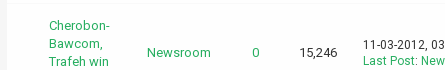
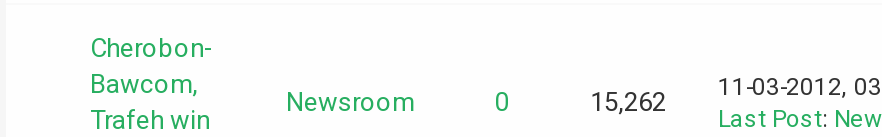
[299,45,337,60] 15,246 -> [590,87,666,117] 15,262

